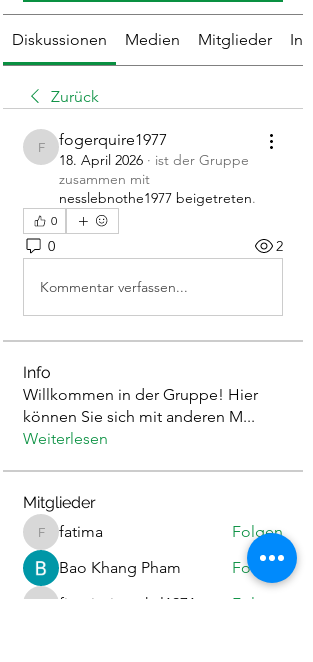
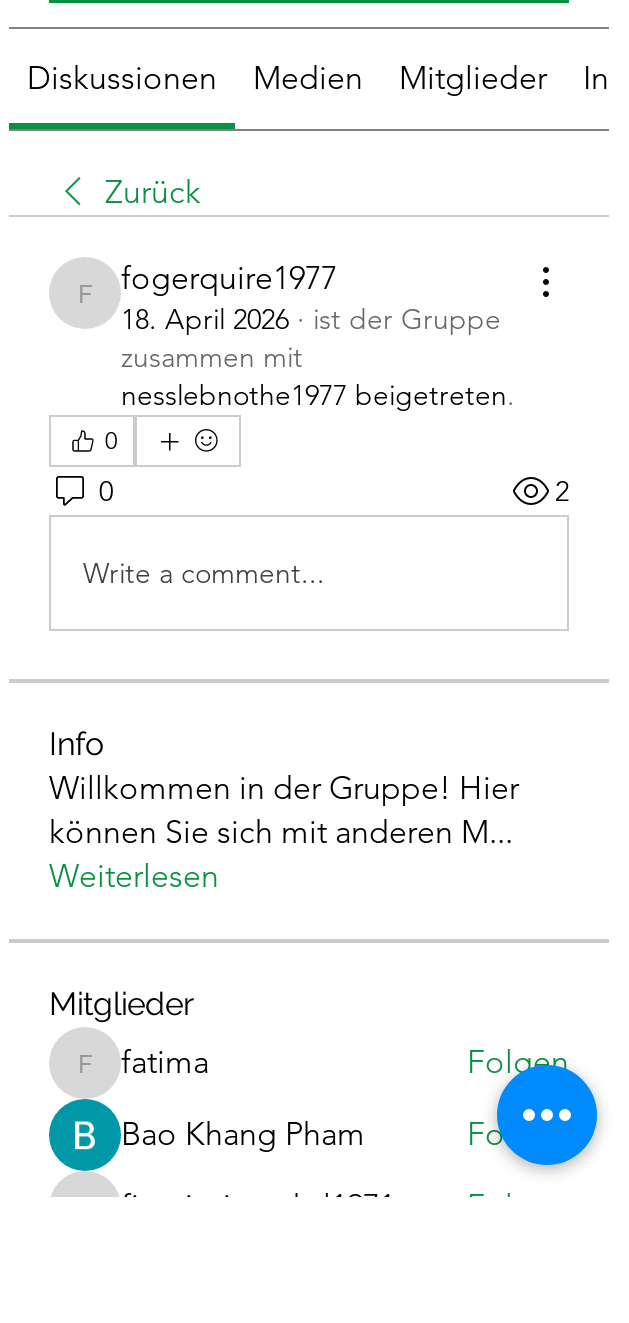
[40,277,188,295] Kommentar verfassen... -> [83,554,325,590] Write a comment...

